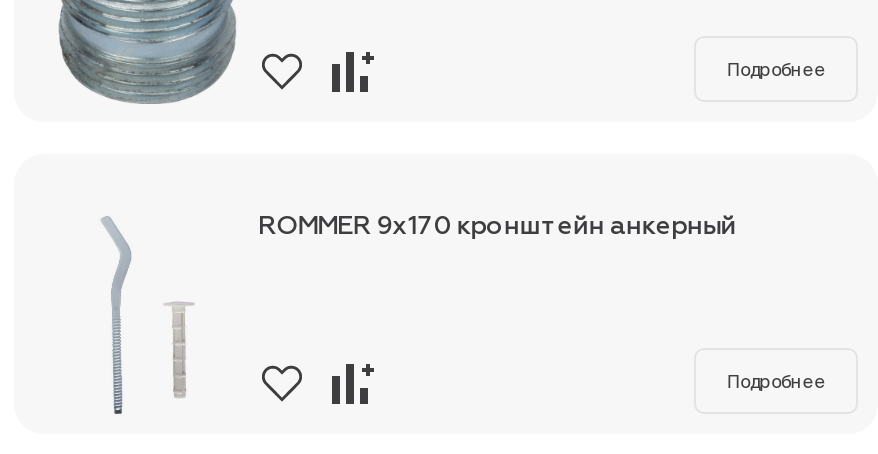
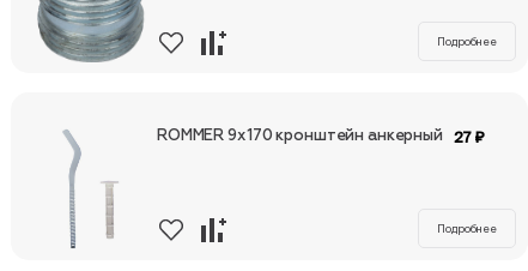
none -> [454,130,485,145] 27 ₽

